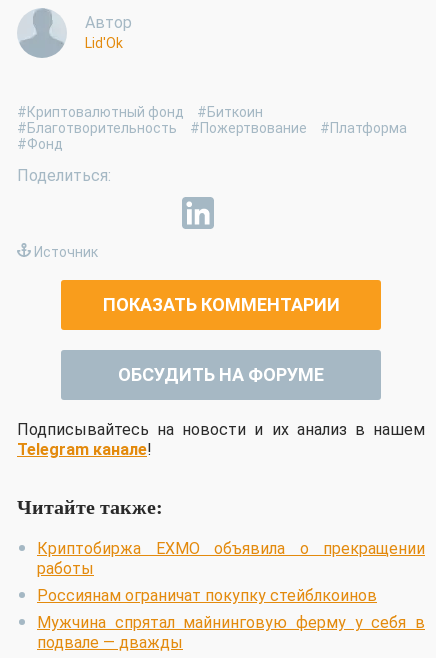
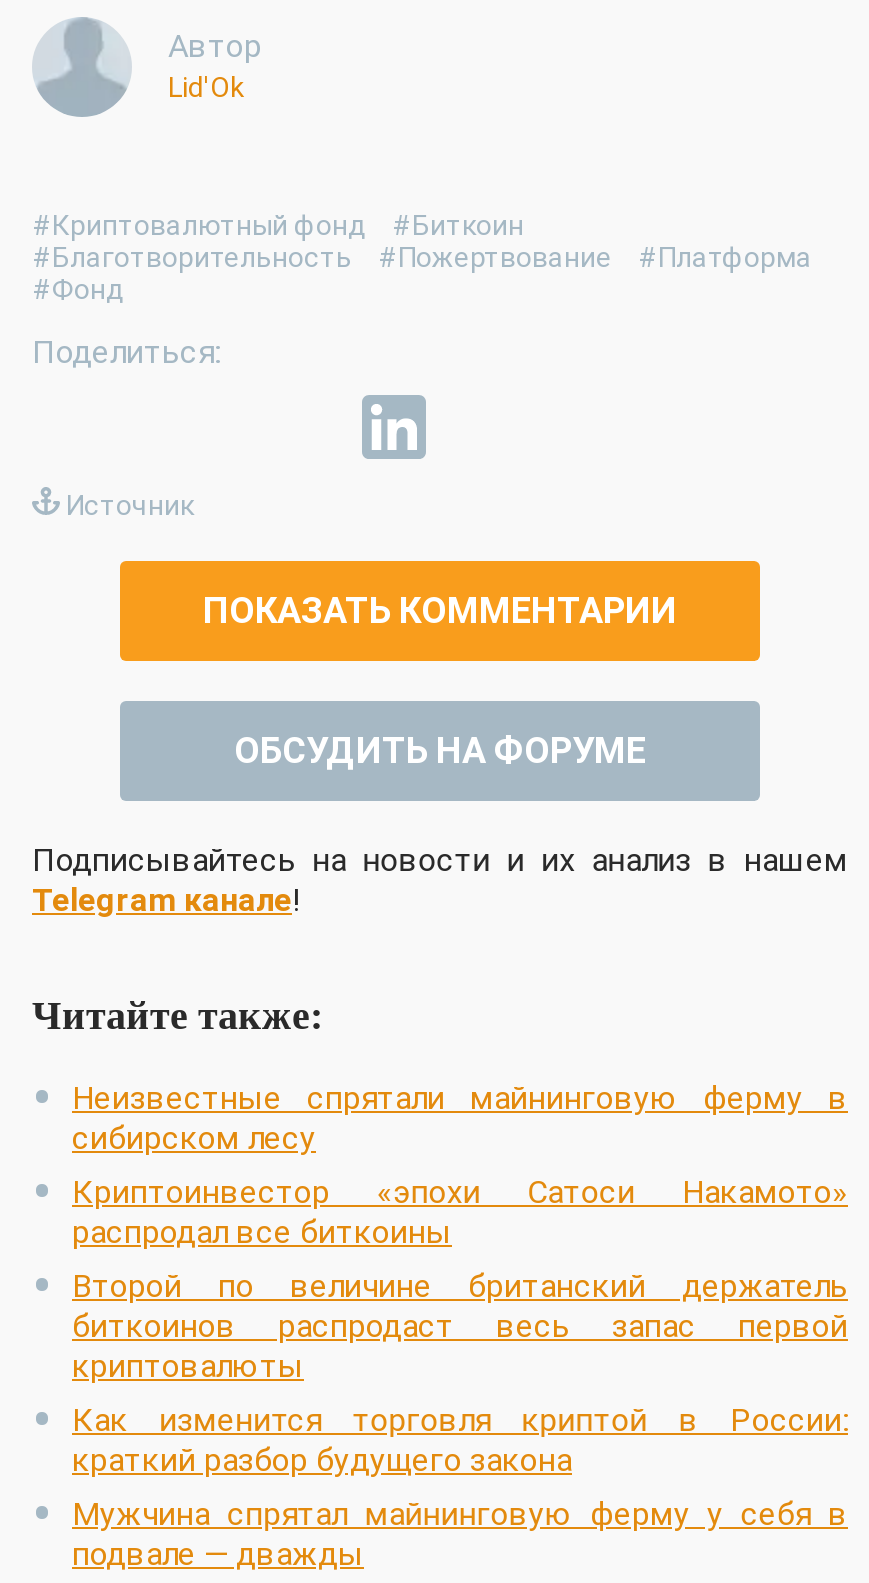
[37,539,425,605] Криптобиржа EXMO объявила о прекращении | работы | Россиянам ограничат покупку стейблкоинов -> [72,1080,848,1480] Неизвестные спрятали майнинговую ферму в | сибирском лесу | Криптоинвестор «эпохи Сатоси Накамото» | распродал все биткоины | Второй по величине британский держатель | биткоинов распродаст весь запас первой | криптовалюты | Как изменится торговля криптой в России: | краткий разбор будущего закона

